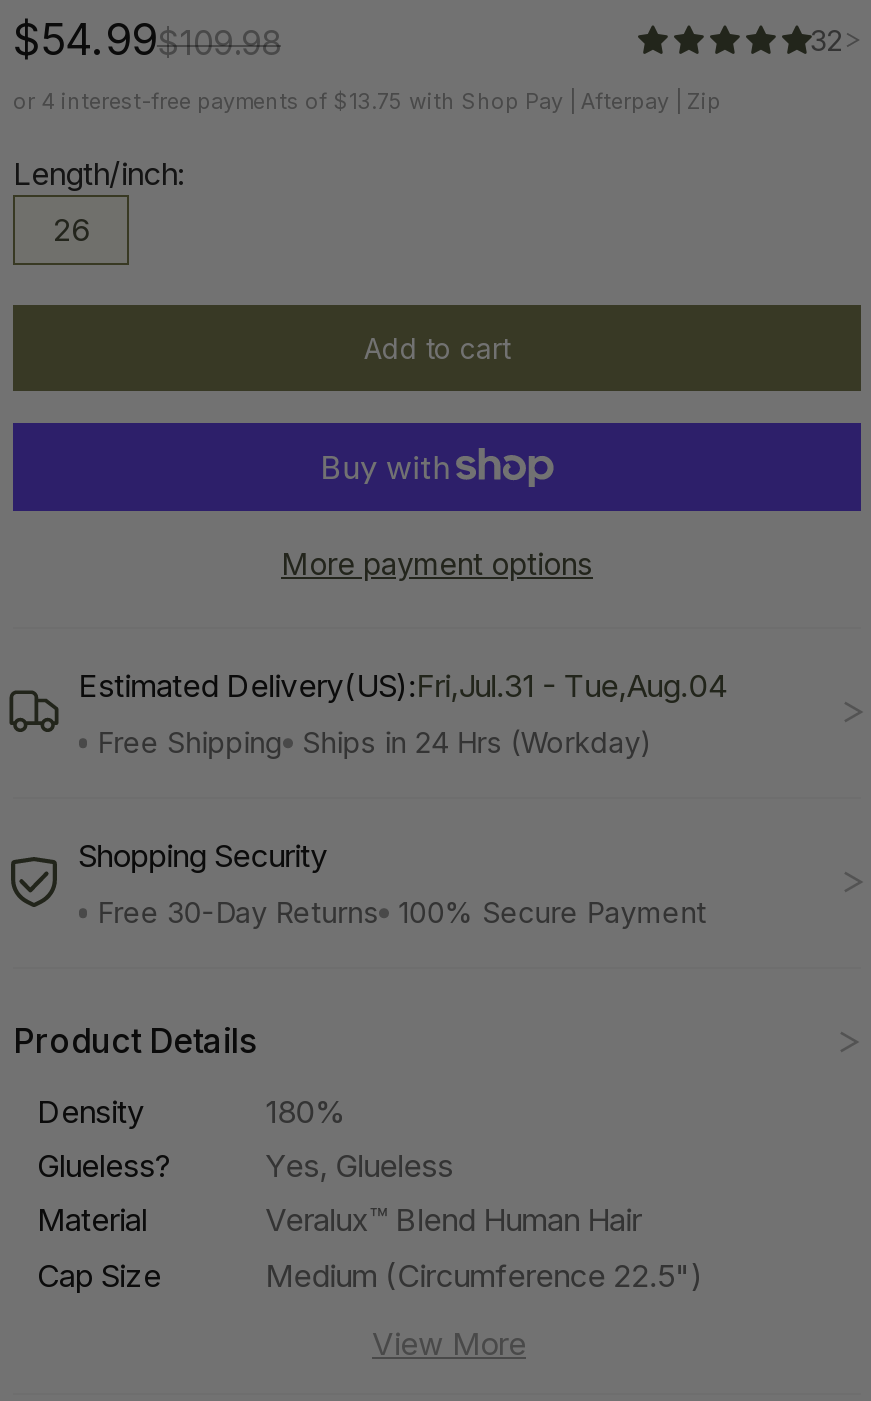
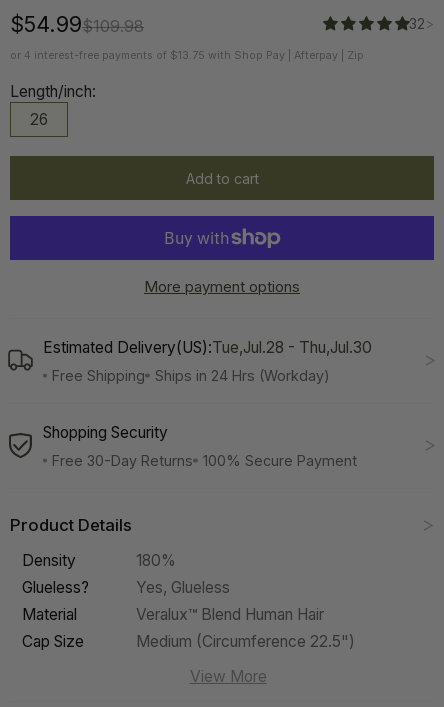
[78,667,730,705] Estimated Delivery(US):Fri,Jul.31 - Tue,Aug.04 -> [43,338,372,357] Estimated Delivery(US):Tue,Jul.28 - Thu,Jul.30

